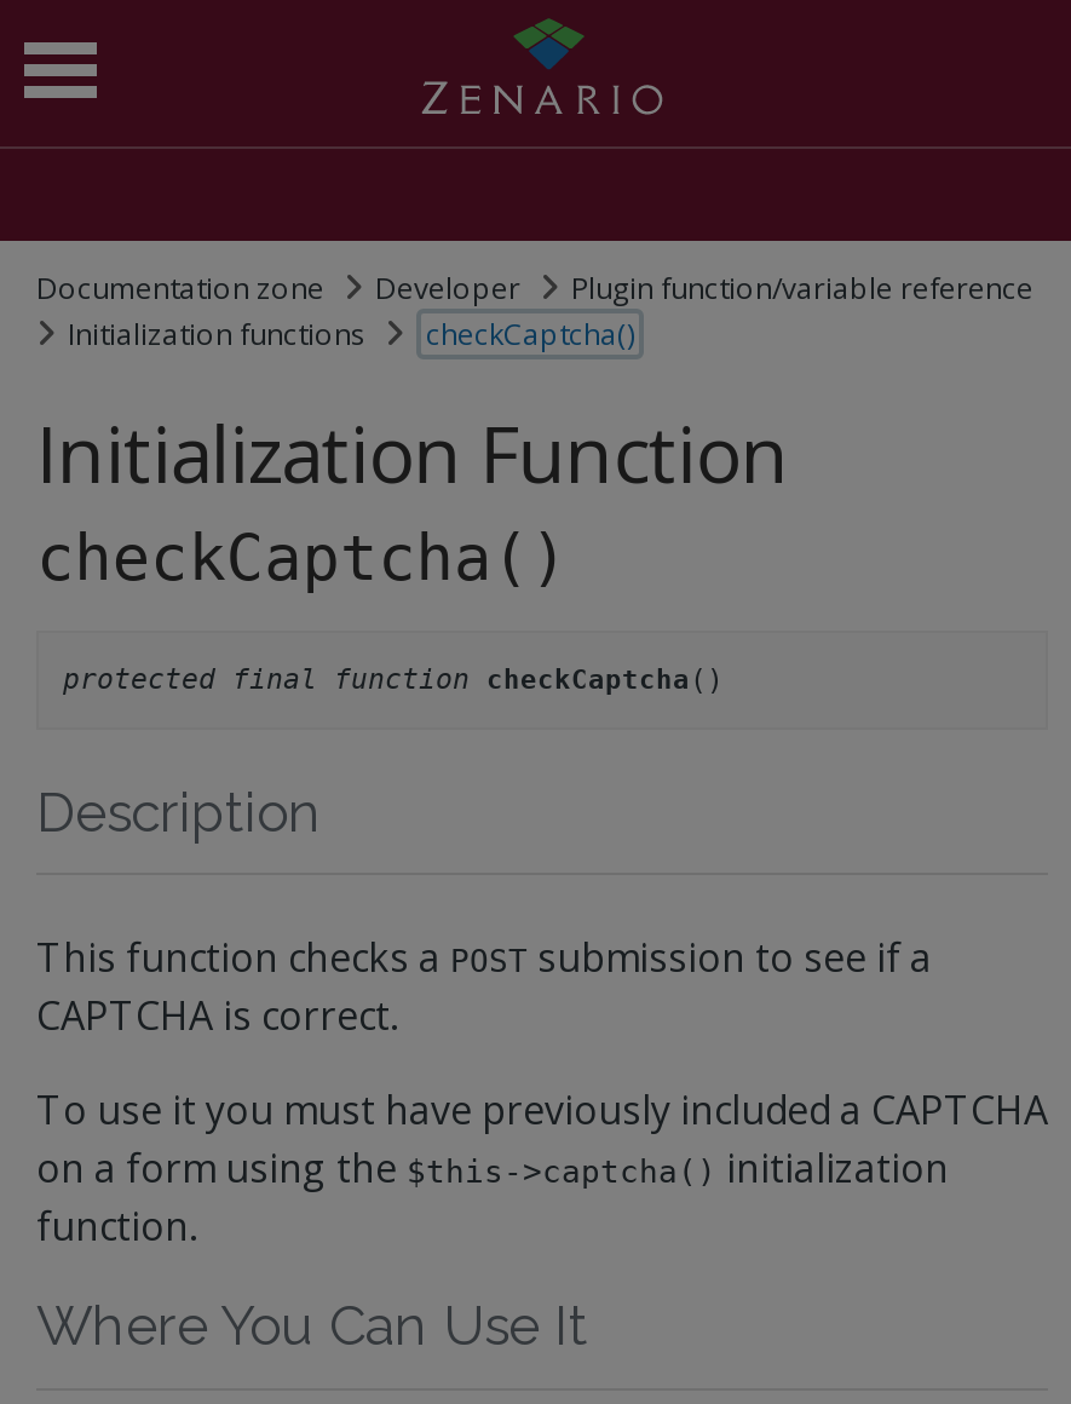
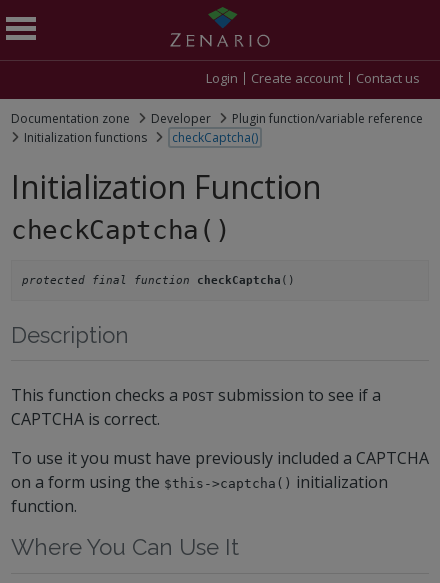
none -> [206,69,420,87] Login | Create account | Contact us

